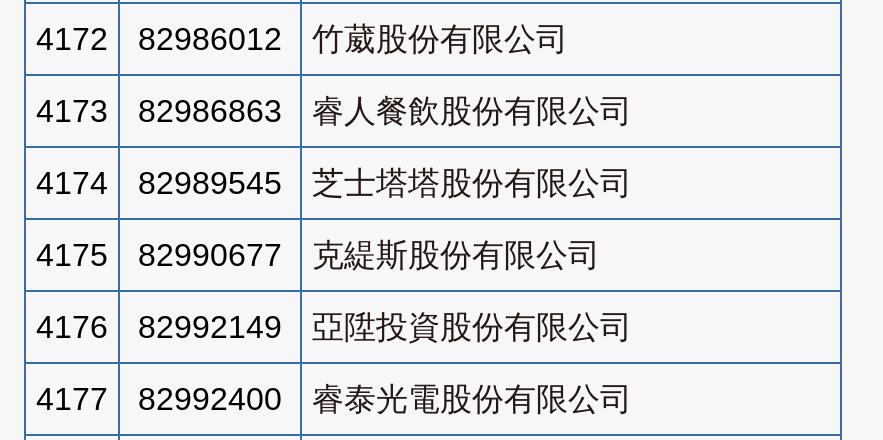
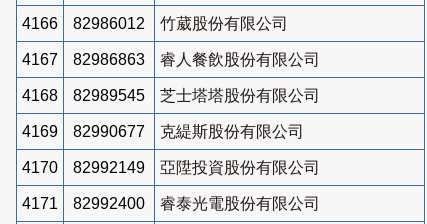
[36,22,568,56] 4172 82986012 竹葳股份有限公司 -> [22,15,288,32] 4166 82986012 竹葳股份有限公司
[36,94,632,128] 4173 82986863 睿人餐飲股份有限公司 -> [22,51,320,68] 4167 82986863 睿人餐飲股份有限公司
[36,166,632,200] 4174 82989545 芝士塔塔股份有限公司 -> [22,87,320,104] 4168 82989545 芝士塔塔股份有限公司
[36,238,600,272] 4175 82990677 克緹斯股份有限公司 -> [22,123,304,140] 4169 82990677 克緹斯股份有限公司
[36,310,632,344] 4176 82992149 亞陞投資股份有限公司 -> [22,159,320,176] 4170 82992149 亞陞投資股份有限公司
[36,382,632,416] 4177 82992400 睿泰光電股份有限公司 -> [22,195,320,212] 4171 82992400 睿泰光電股份有限公司

